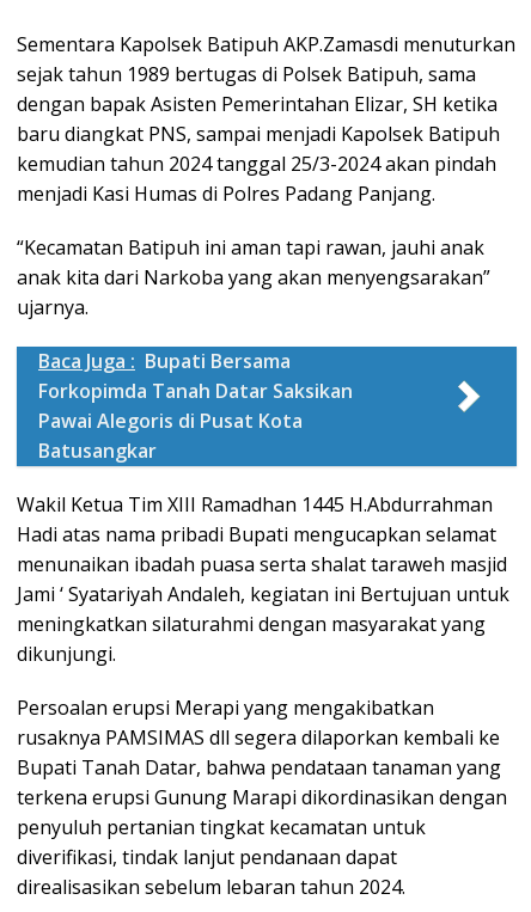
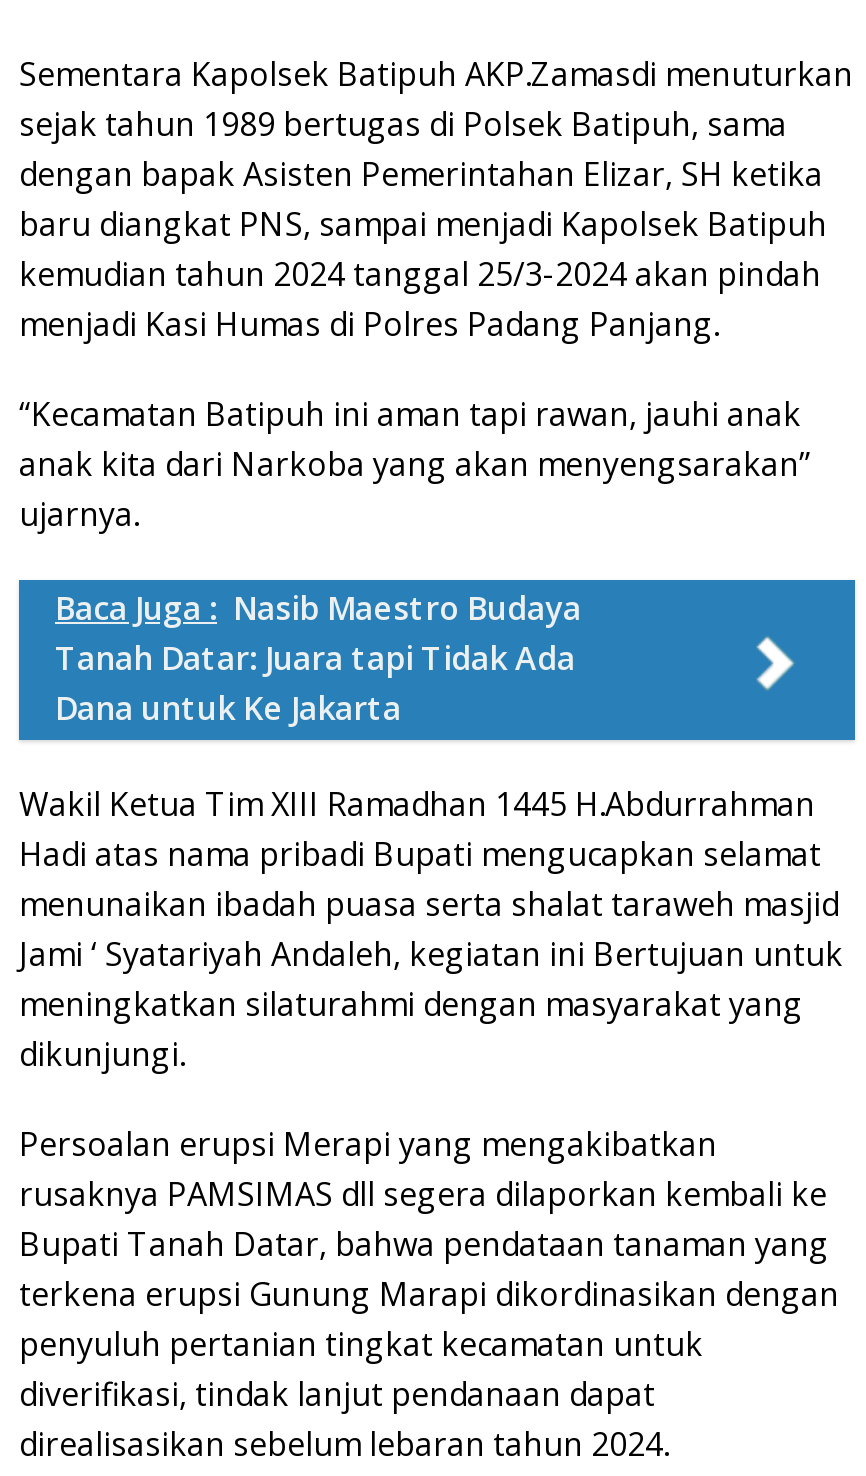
[38,348,353,464] Baca Juga : Bupati Bersama | Forkopimda Tanah Datar Saksikan | Pawai Alegoris di Pusat Kota | Batusangkar -> [55,587,581,731] Baca Juga : Nasib Maestro Budaya | Tanah Datar: Juara tapi Tidak Ada | Dana untuk Ke Jakarta

